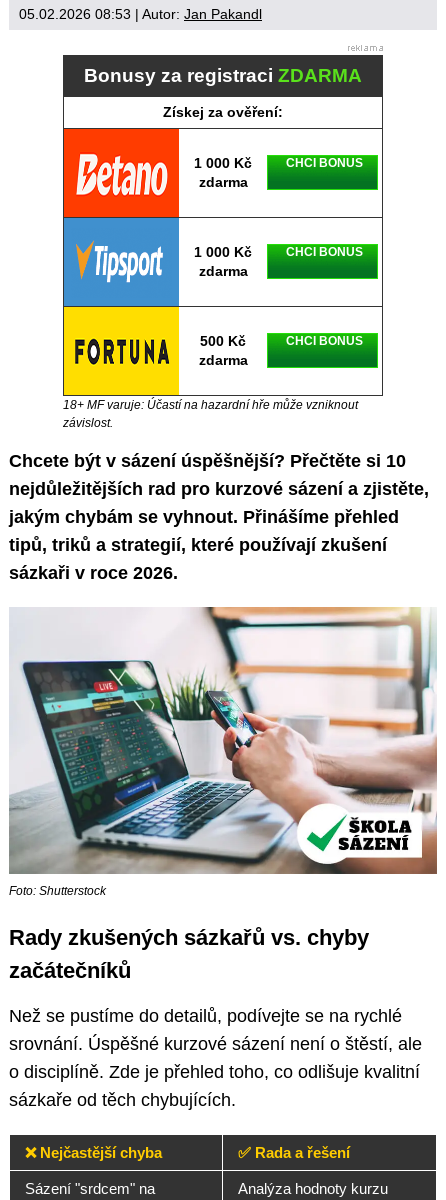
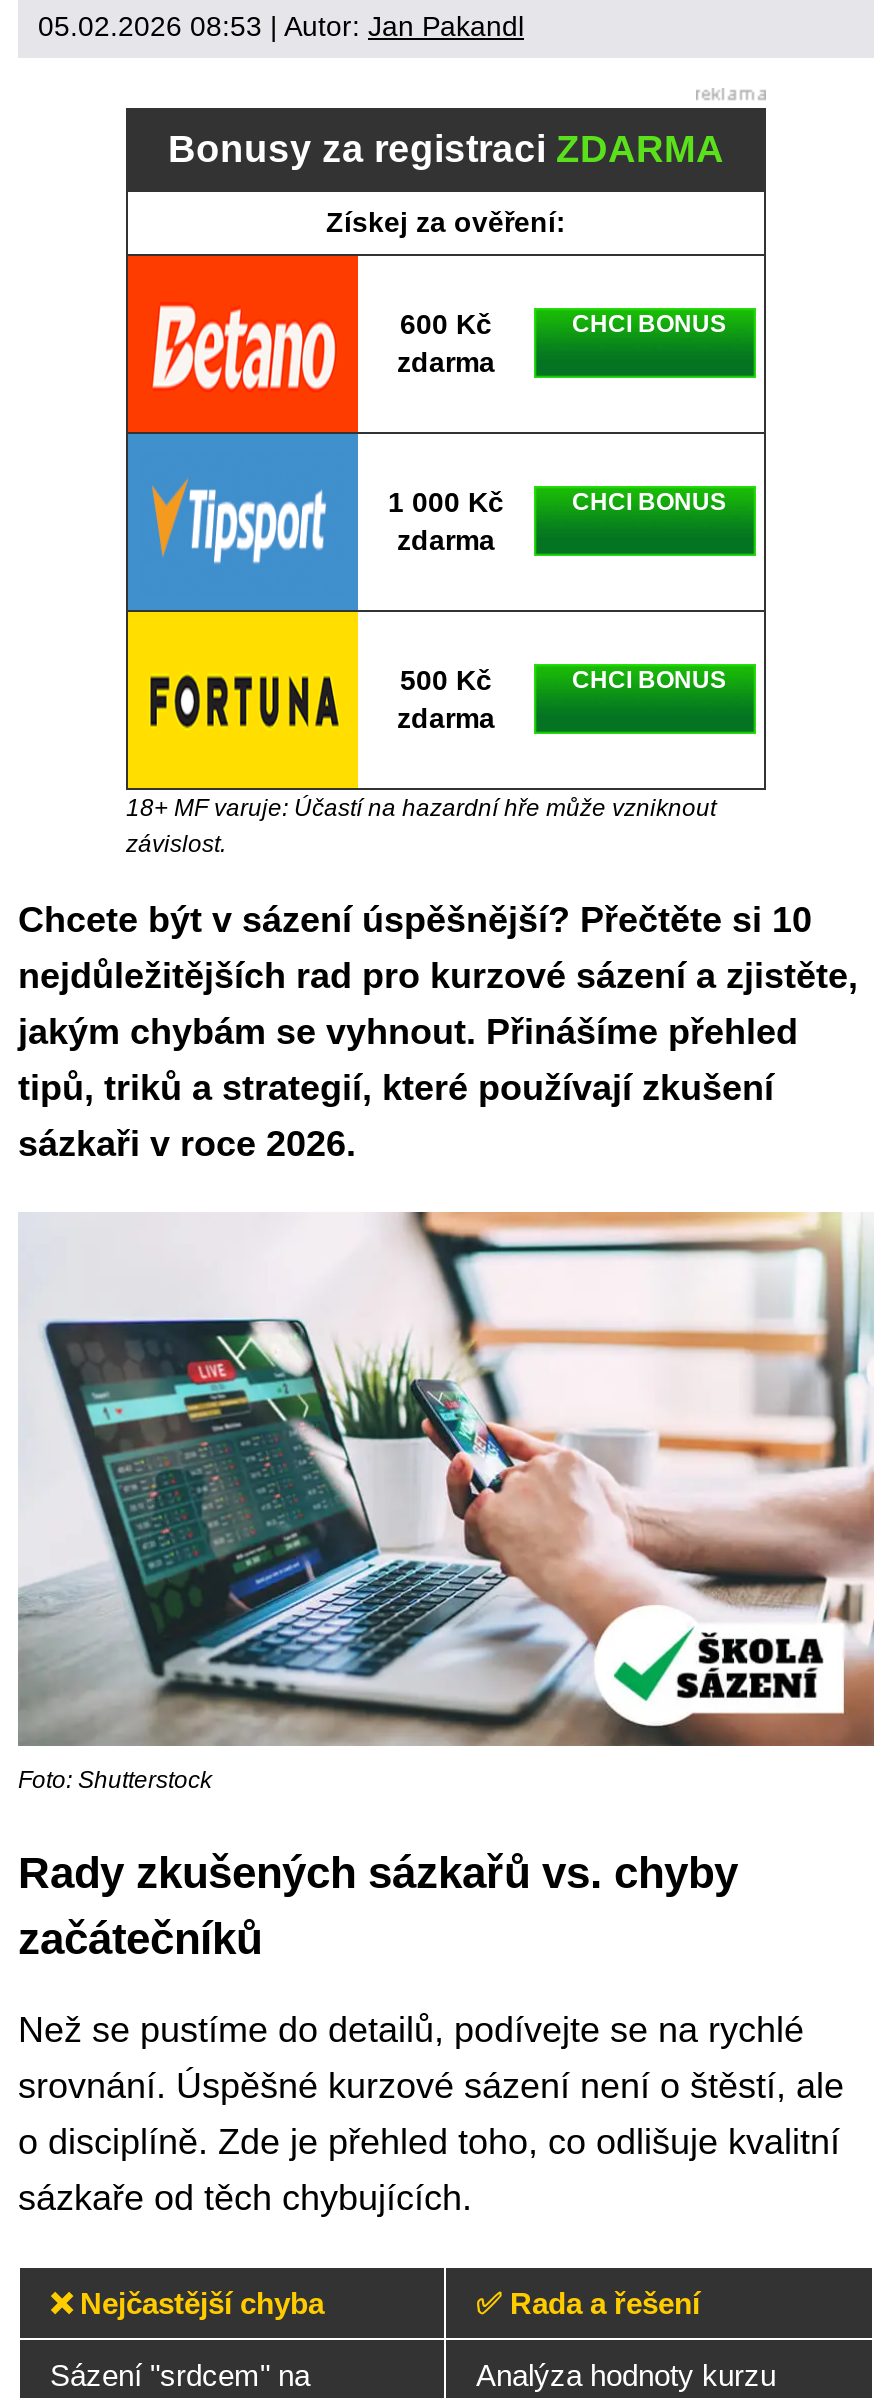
[194,155,252,171] 1 000 Kč -> [400,308,492,340] 600 Kč

